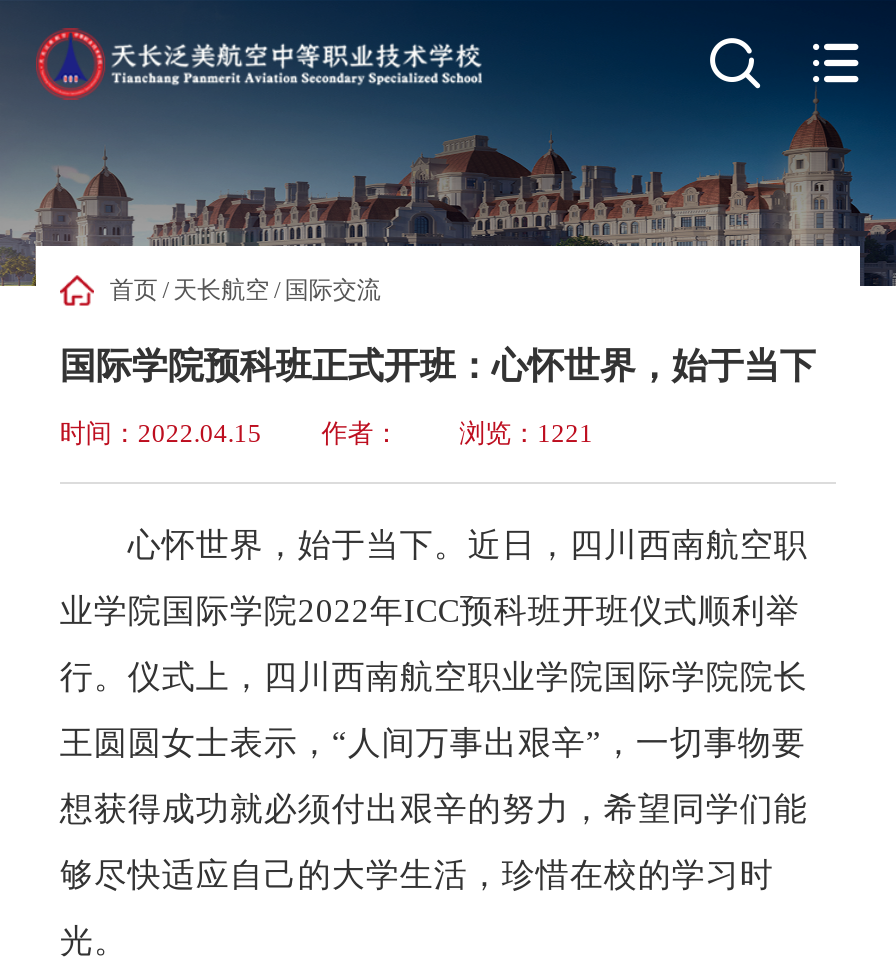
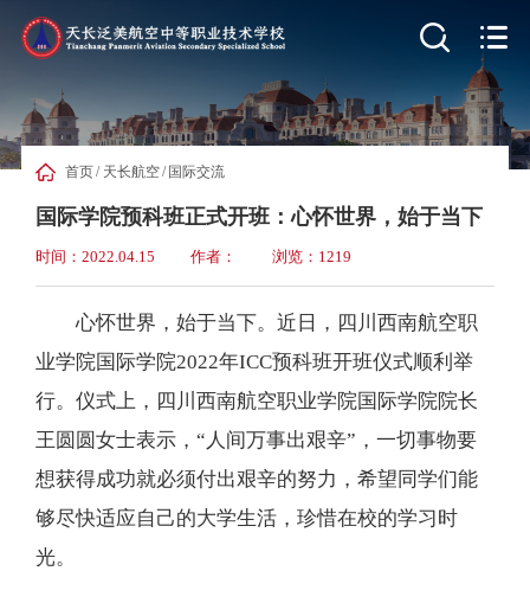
[60,419,593,449] 时间：2022.04.15 作者： 浏览：1221 -> [35,248,351,266] 时间：2022.04.15 作者： 浏览：1219

